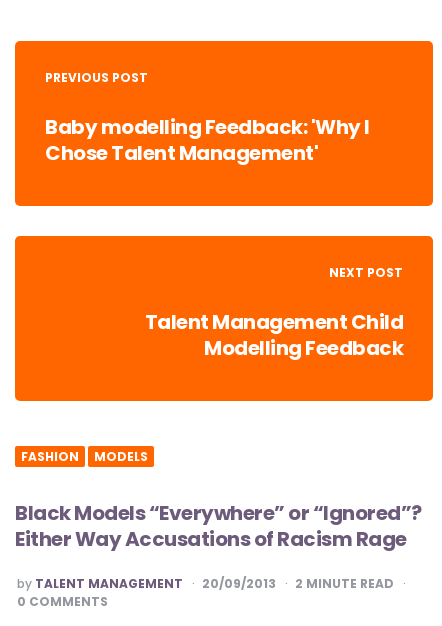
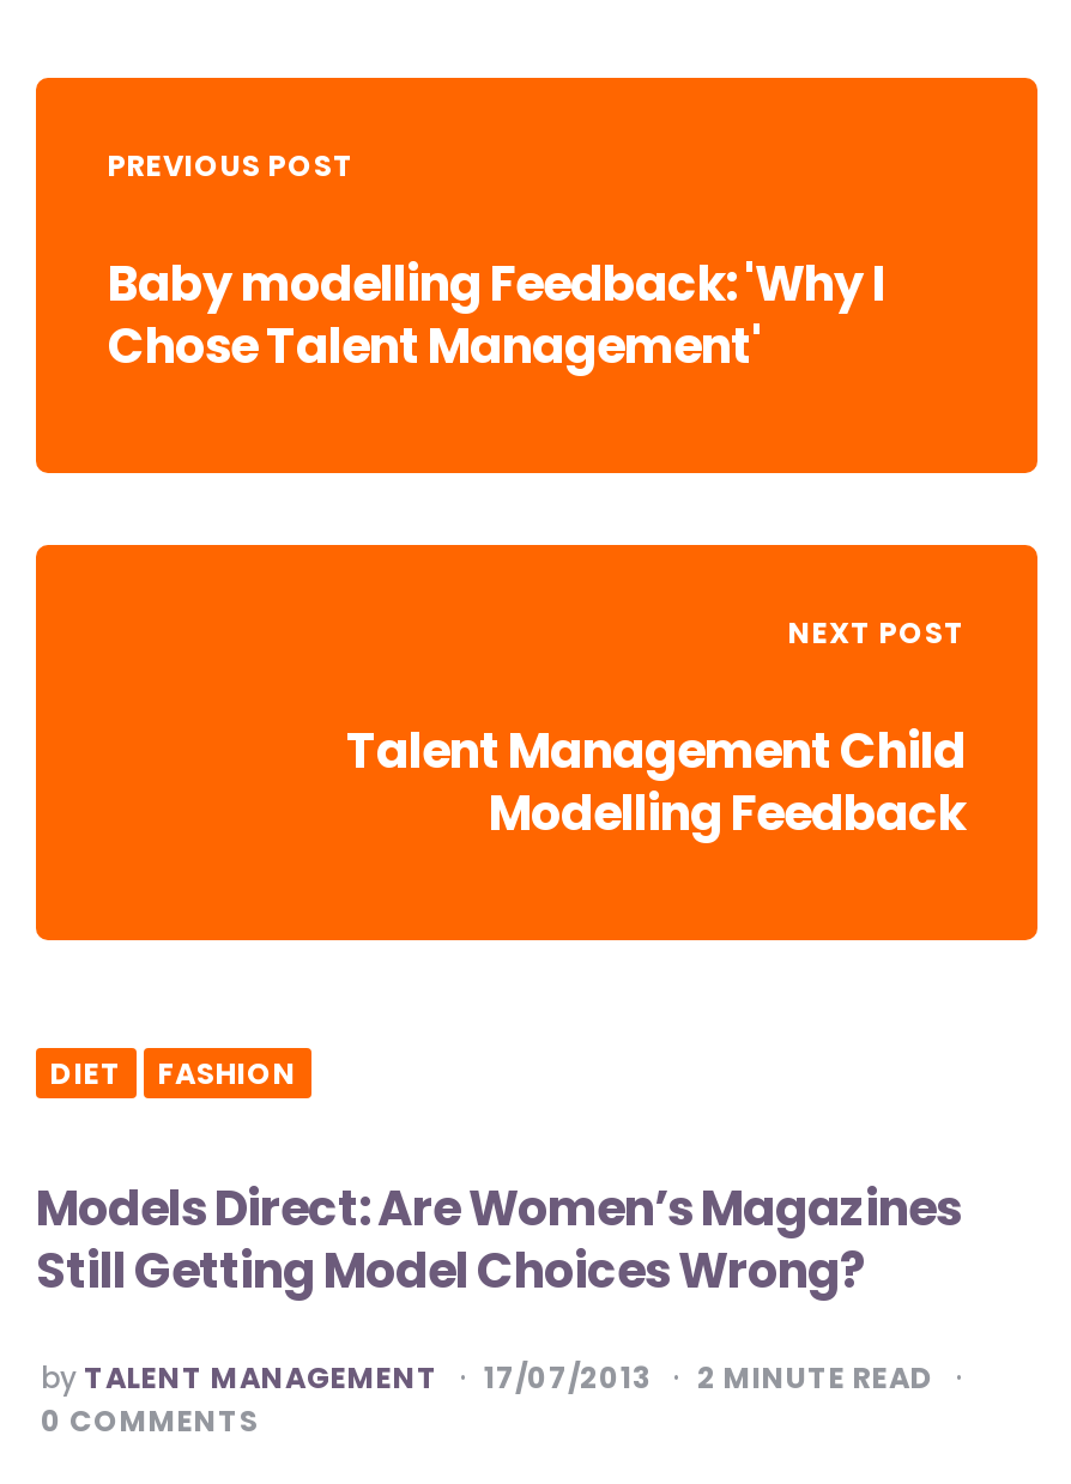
[15,448,421,553] MODELS | Black Models “Everywhere” or “Ignored”? | Either Way Accusations of Racism Rage -> [36,1175,961,1304] Models Direct: Are Women’s Magazines | Still Getting Model Choices Wrong?
none -> [50,1053,122,1094] DIET
[202,575,276,592] 20/09/2013 -> [484,1357,652,1398] 17/07/2013

